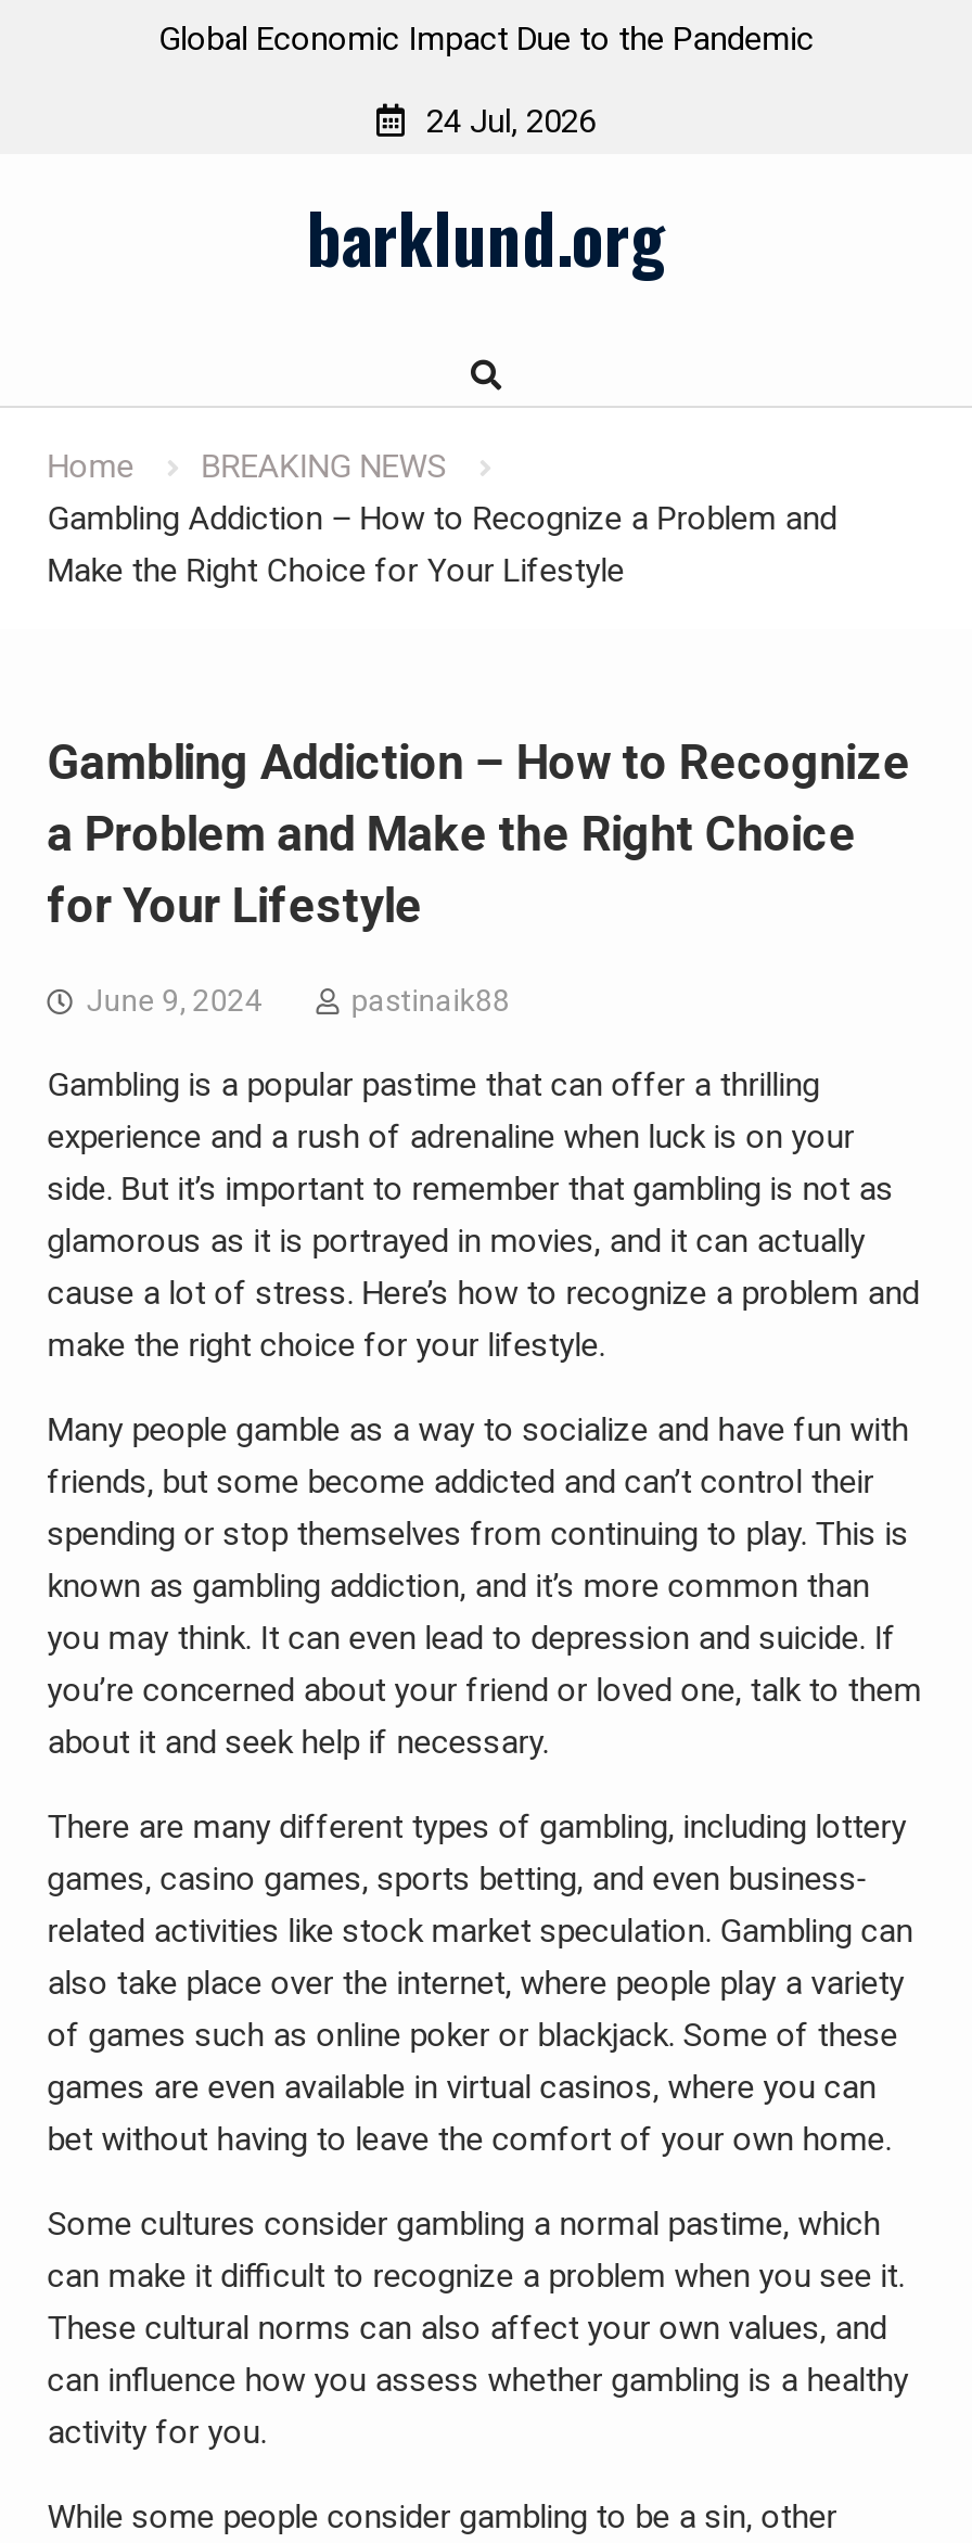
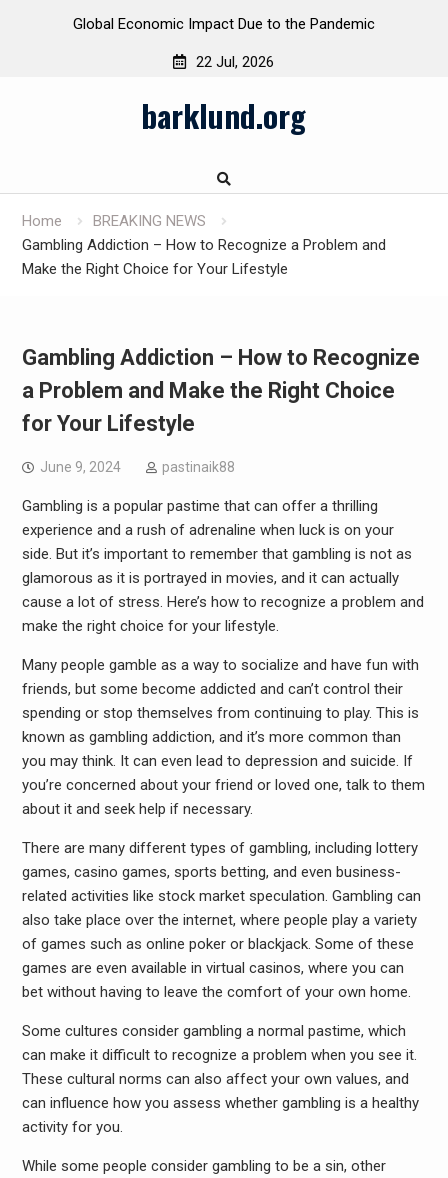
[426,102,596,141] 24 Jul, 2026 -> [196,53,274,71] 22 Jul, 2026

